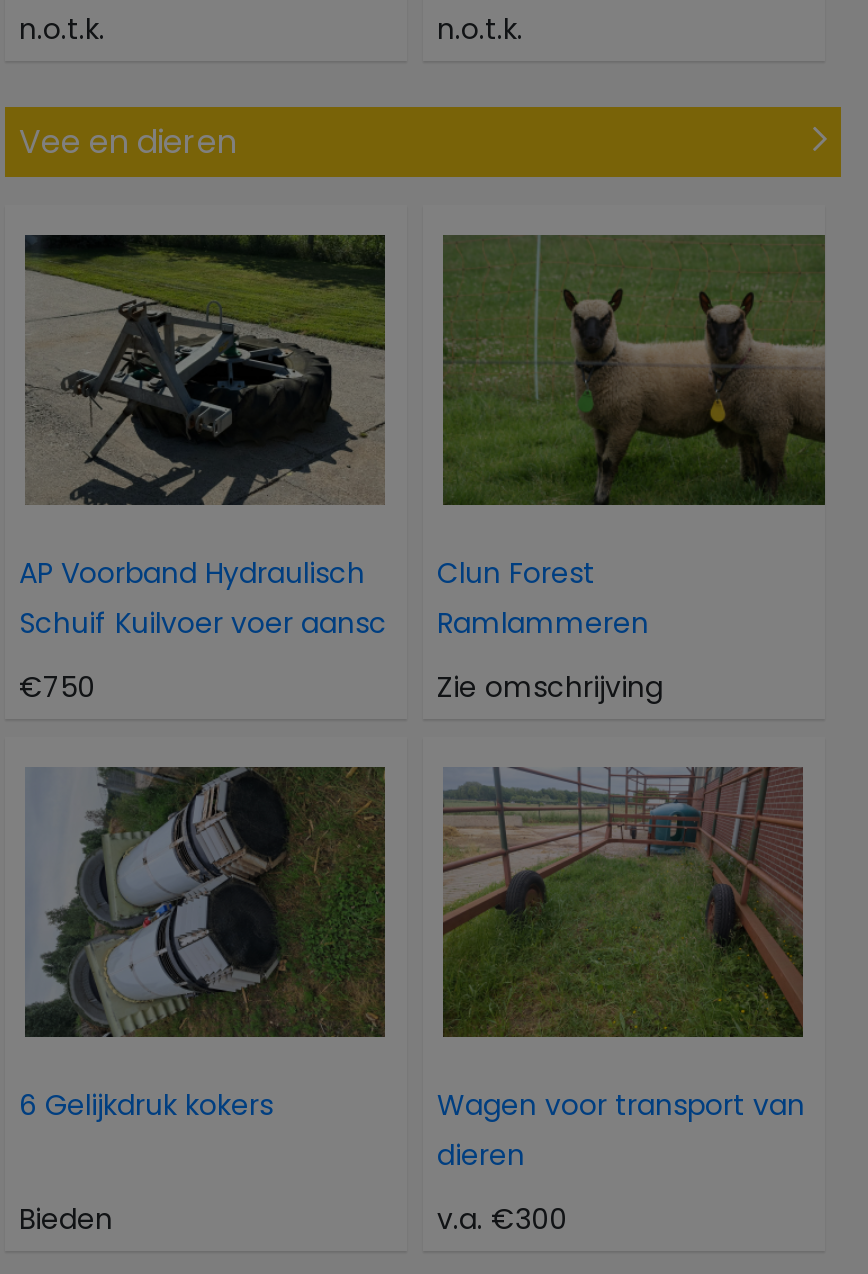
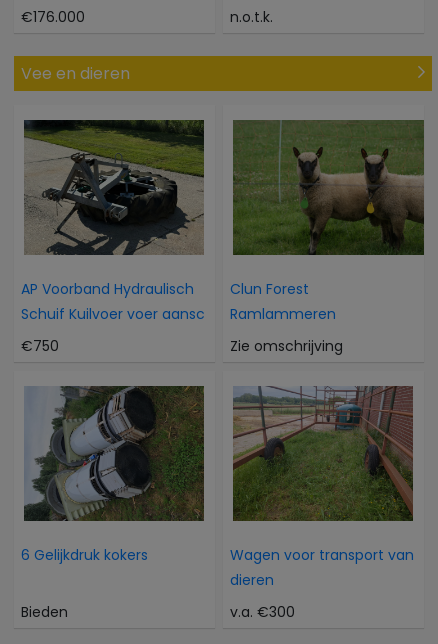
[19,10,105,50] n.o.t.k. -> [21,7,85,27] €176.000

